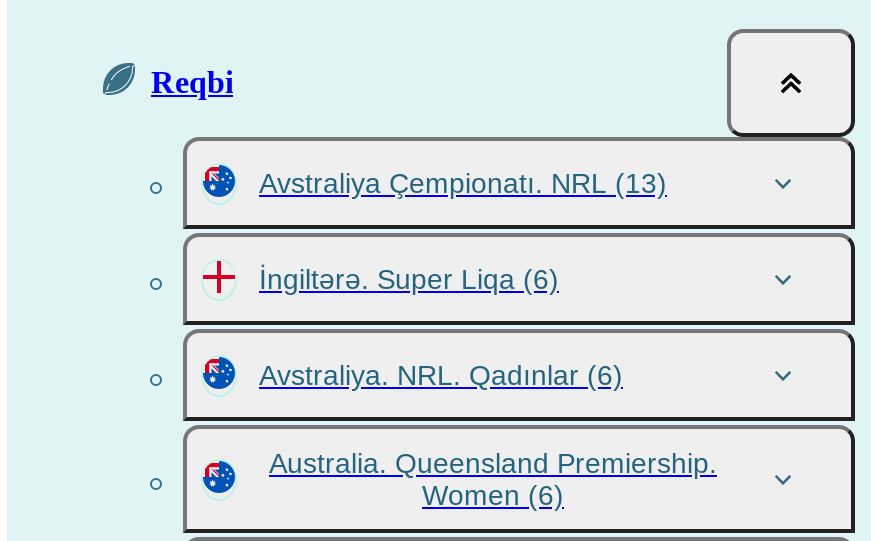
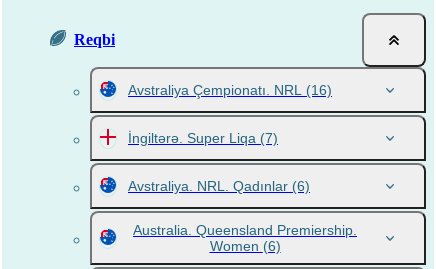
[259,167,667,199] Avstraliya Çempionatı. NRL (13) -> [128,82,332,98] Avstraliya Çempionatı. NRL (16)
[259,263,559,295] İngiltərə. Super Liqa (6) -> [128,130,278,146] İngiltərə. Super Liqa (7)

